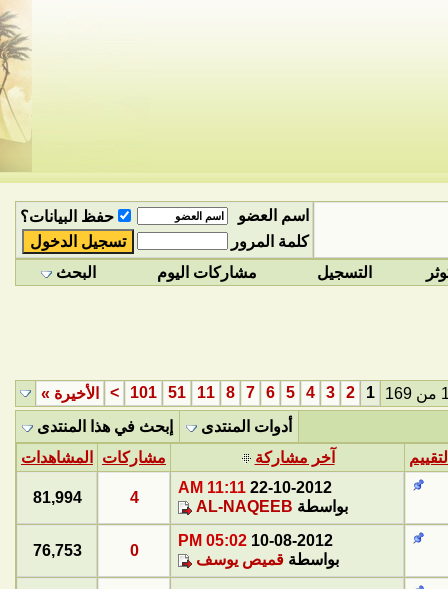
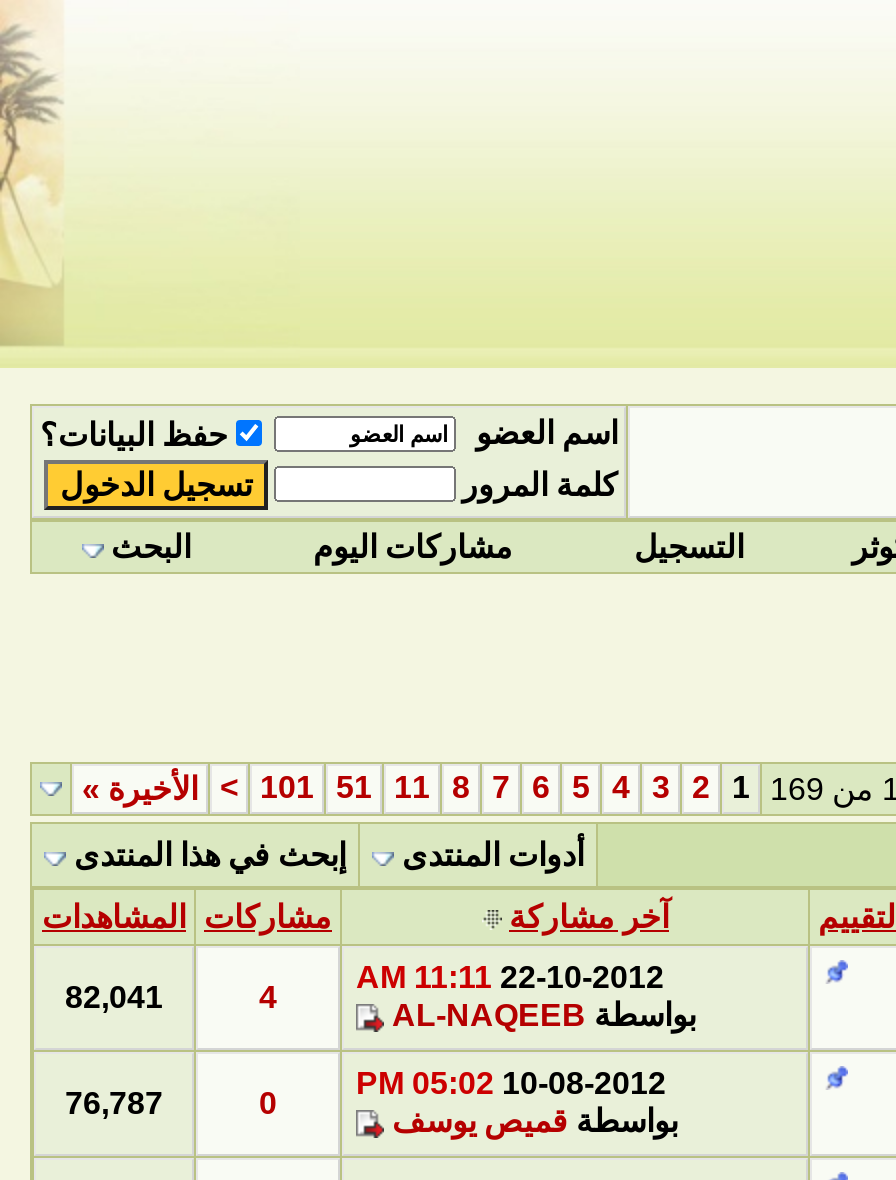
[32,489,81,506] 81,994 -> [65,980,163,1014] 82,041
[32,542,81,559] 76,753 -> [65,1086,163,1120] 76,787

